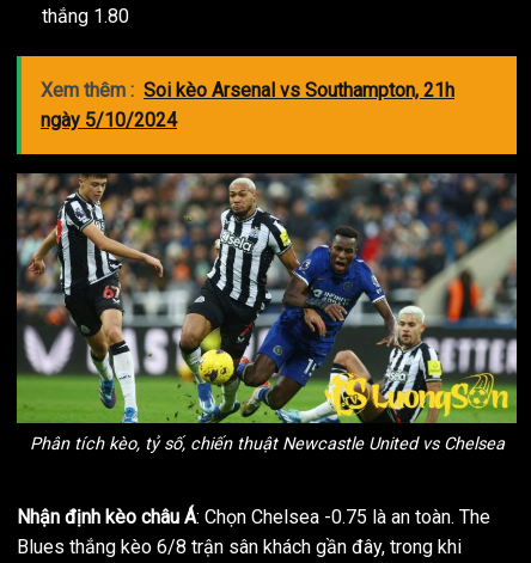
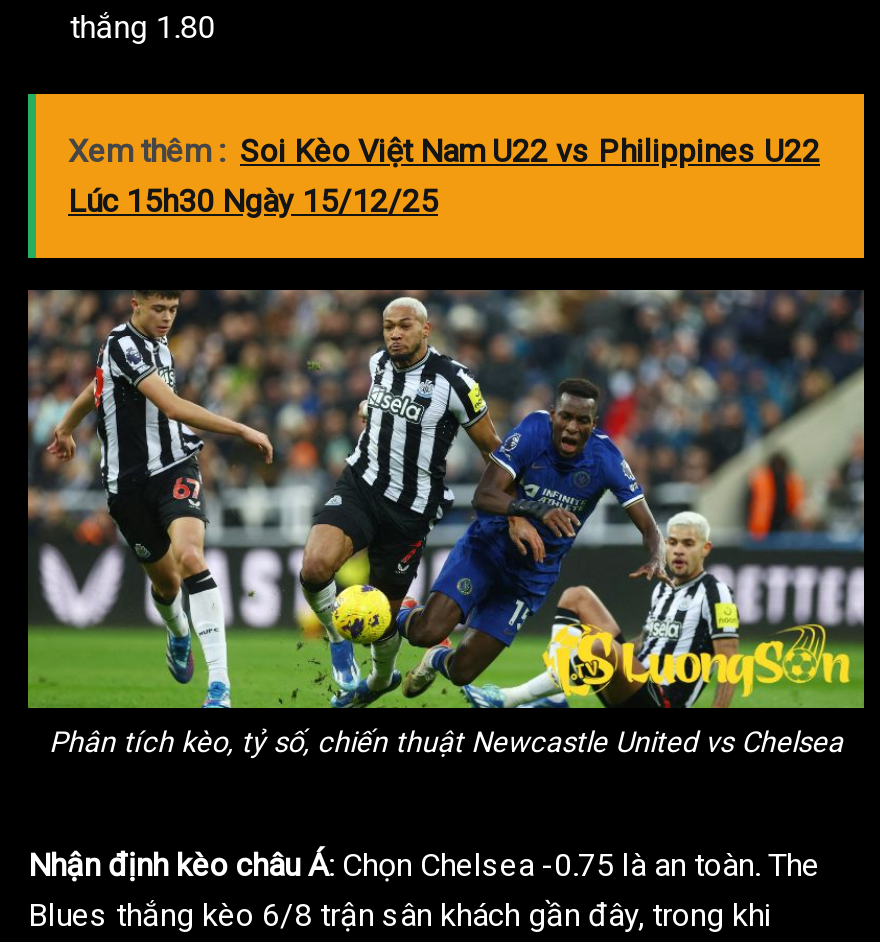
[41,79,454,131] Xem thêm : Soi kèo Arsenal vs Southampton, 21h | ngày 5/10/2024 -> [68,132,820,220] Xem thêm : Soi Kèo Việt Nam U22 vs Philippines U22 | Lúc 15h30 Ngày 15/12/25

